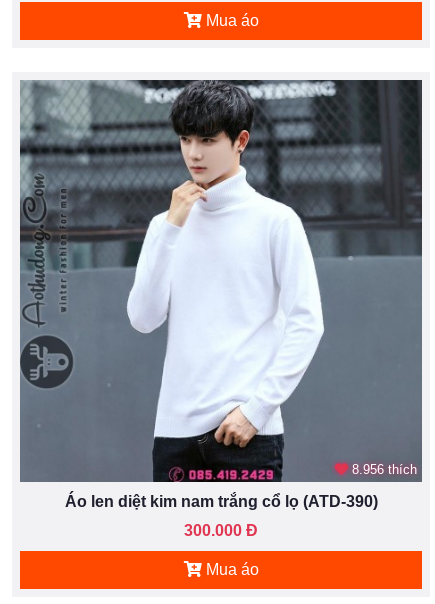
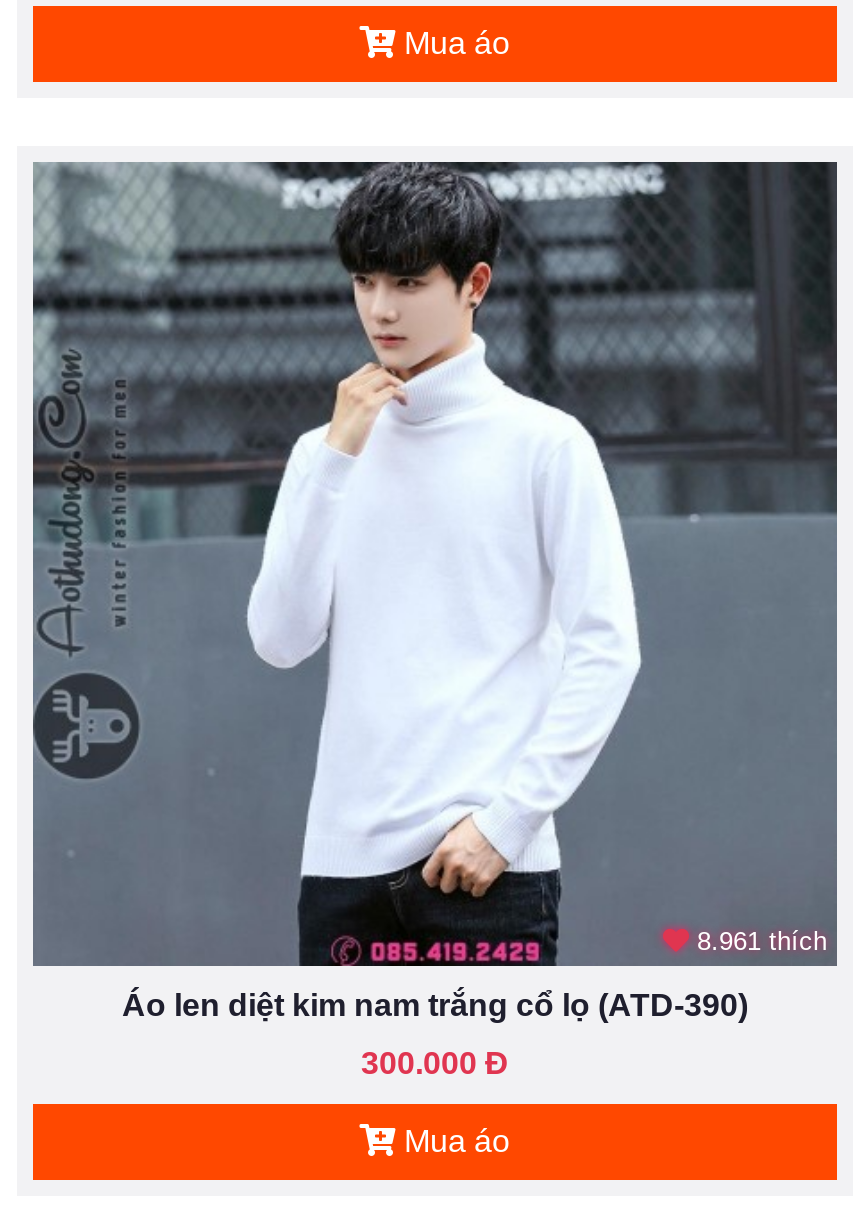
[348,462,417,477] 8.956 thích -> [689,926,827,956] 8.961 thích

